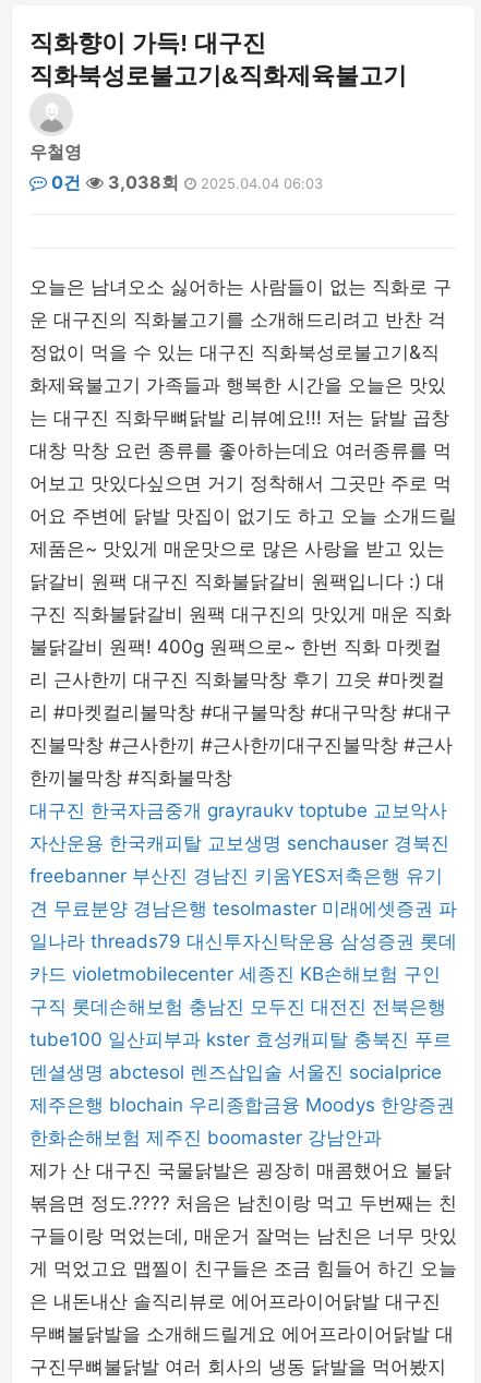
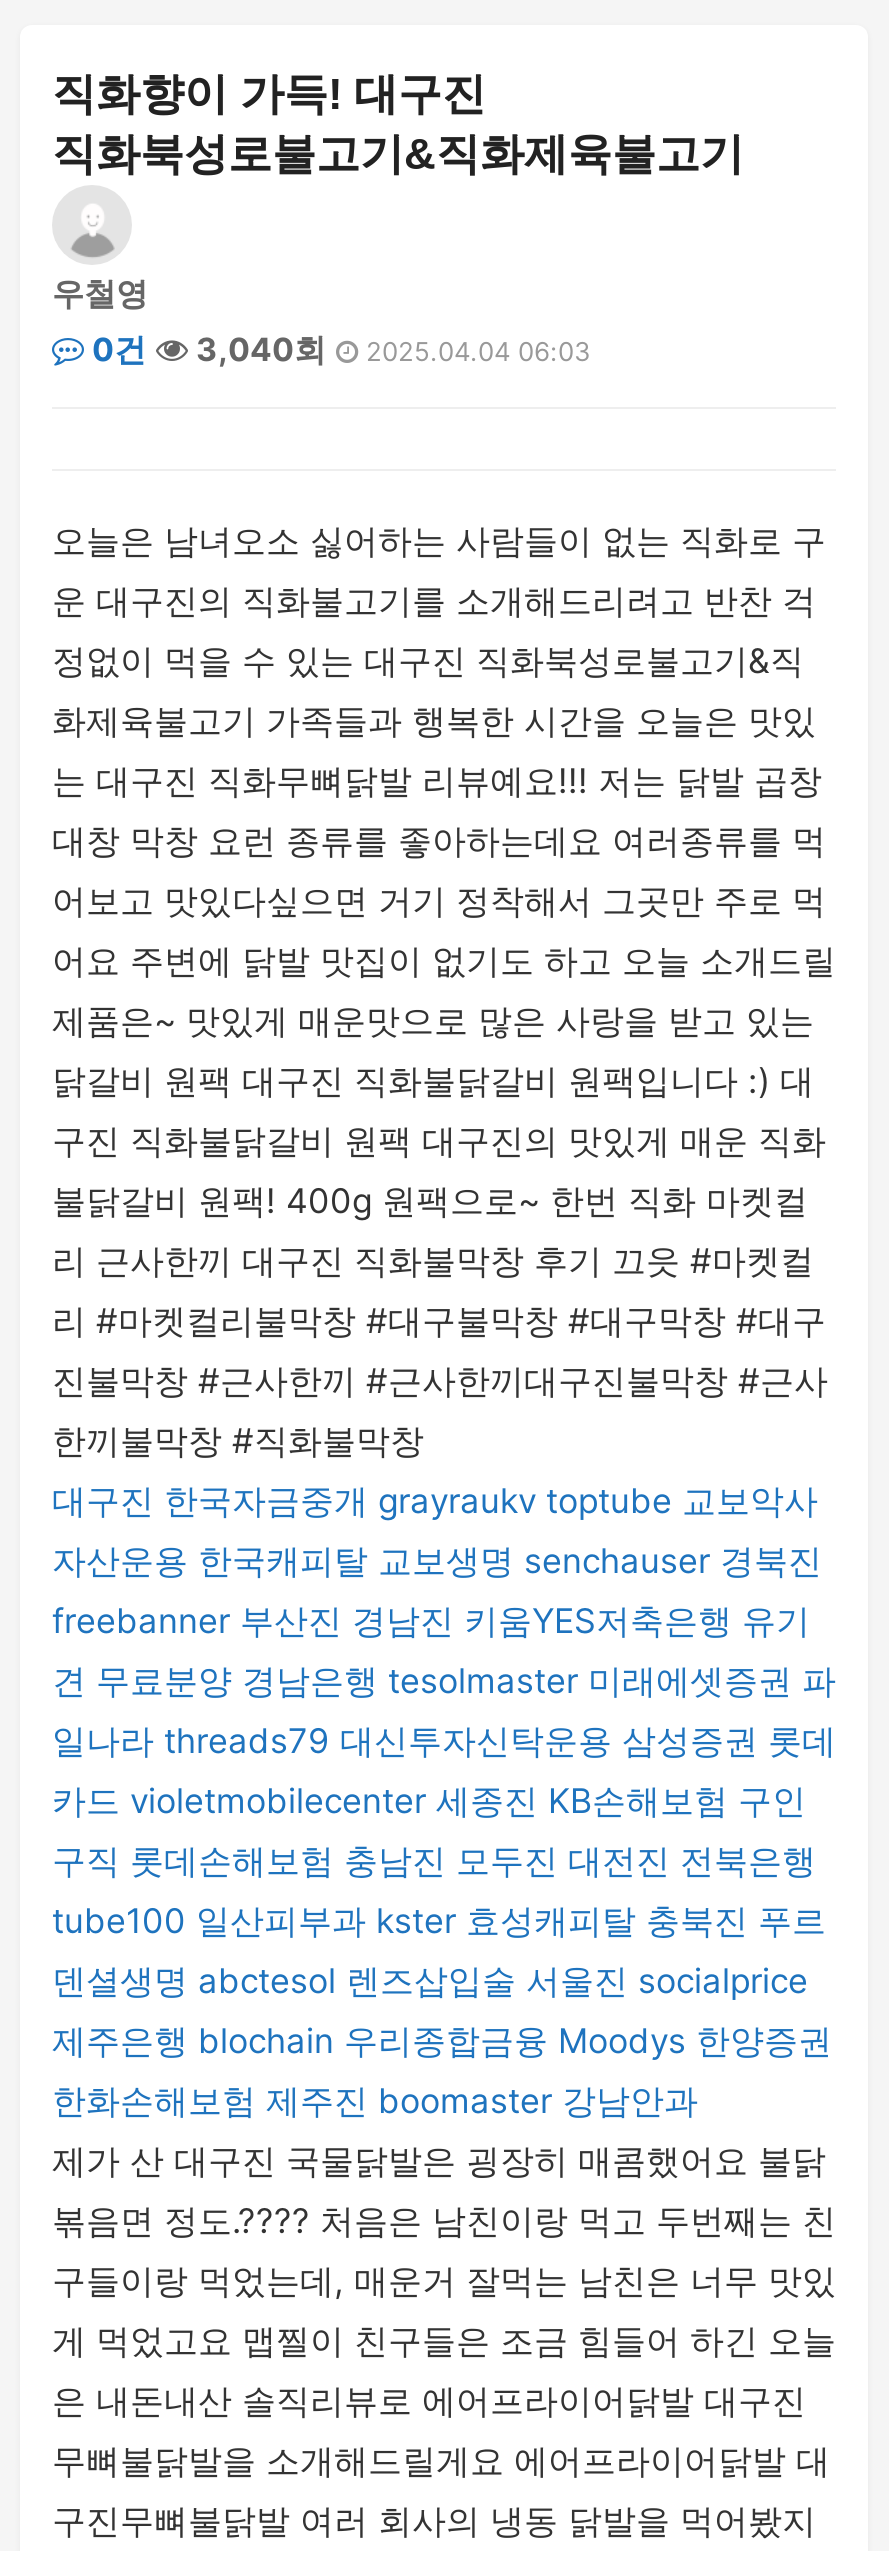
[47,171,323,193] 0건 3,038회 2025.04.04 06:03 -> [84,329,590,369] 0건 3,040회 2025.04.04 06:03

